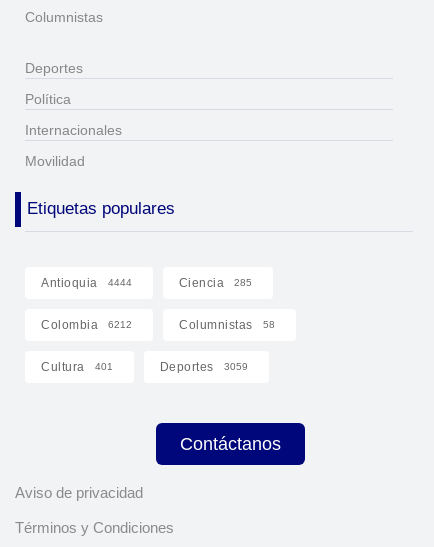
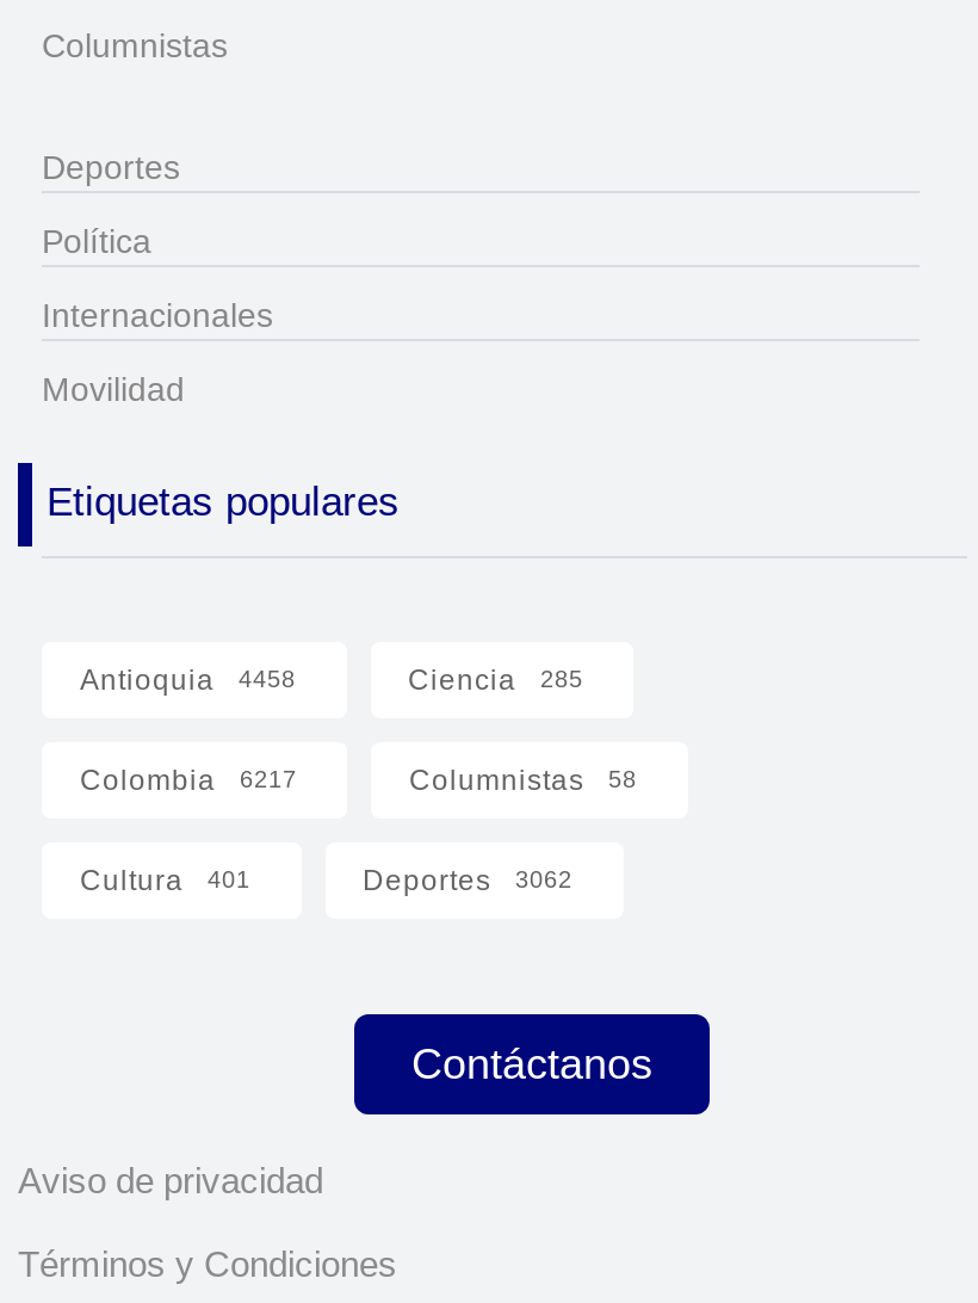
[41,276,131,290] Antioquia 4444 -> [80,664,296,697] Antioquia 4458
[41,318,132,332] Colombia 6212 -> [80,764,297,798] Colombia 6217
[159,360,247,374] Deportes 3059 -> [363,864,572,898] Deportes 3062

